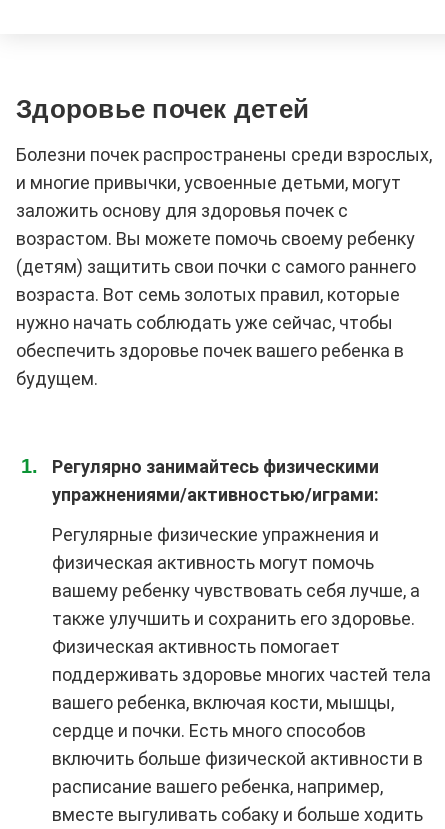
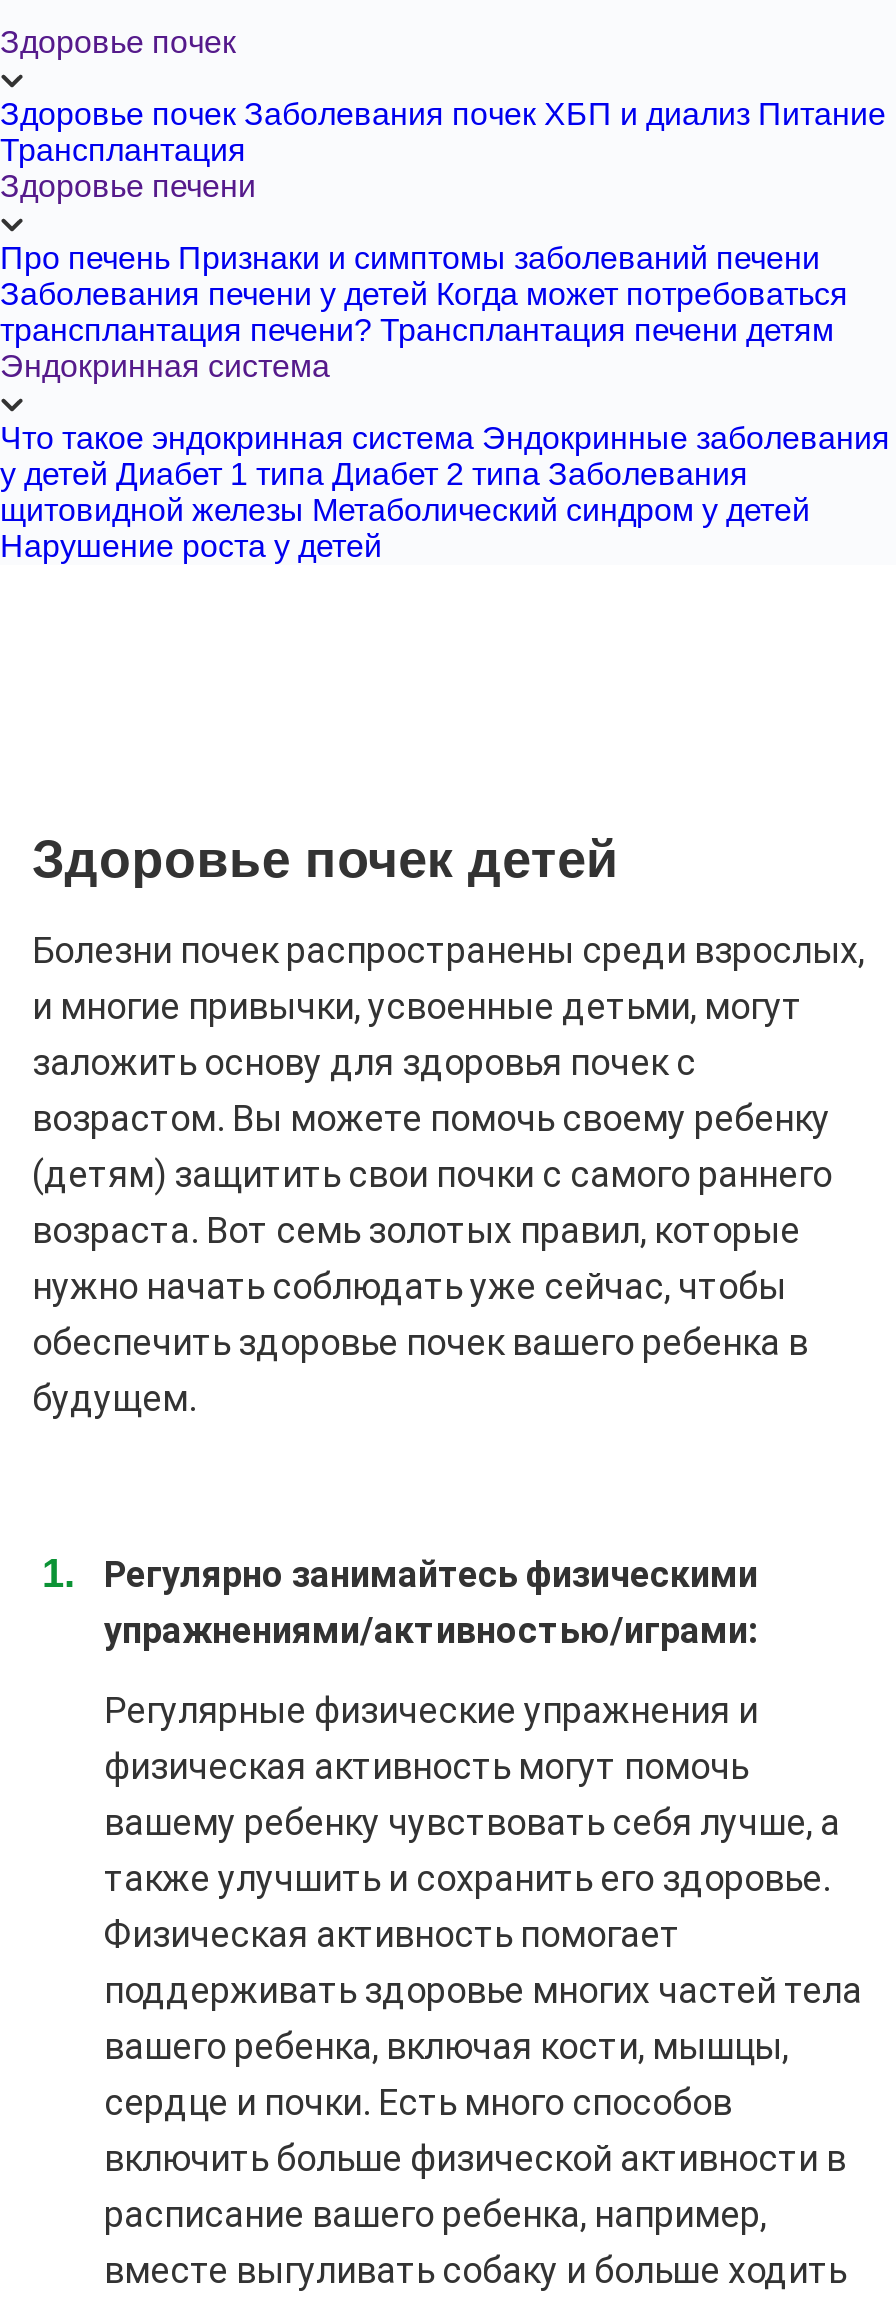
none -> [0,25,890,563] Здоровье почек | Здоровье почек Заболевания почек ХБП и диализ Питание | Трансплантация | Здоровье печени | Про печень Признаки и симптомы заболеваний печени | Заболевания печени у детей Когда может потребоваться | трансплантация печени? Трансплантация печени детям | Эндокринная система | Что такое эндокринная система Эндокринные заболевания | у детей Диабет 1 типа Диабет 2 типа Заболевания | щитовидной железы Метаболический синдром у детей | Нарушение роста у детей

